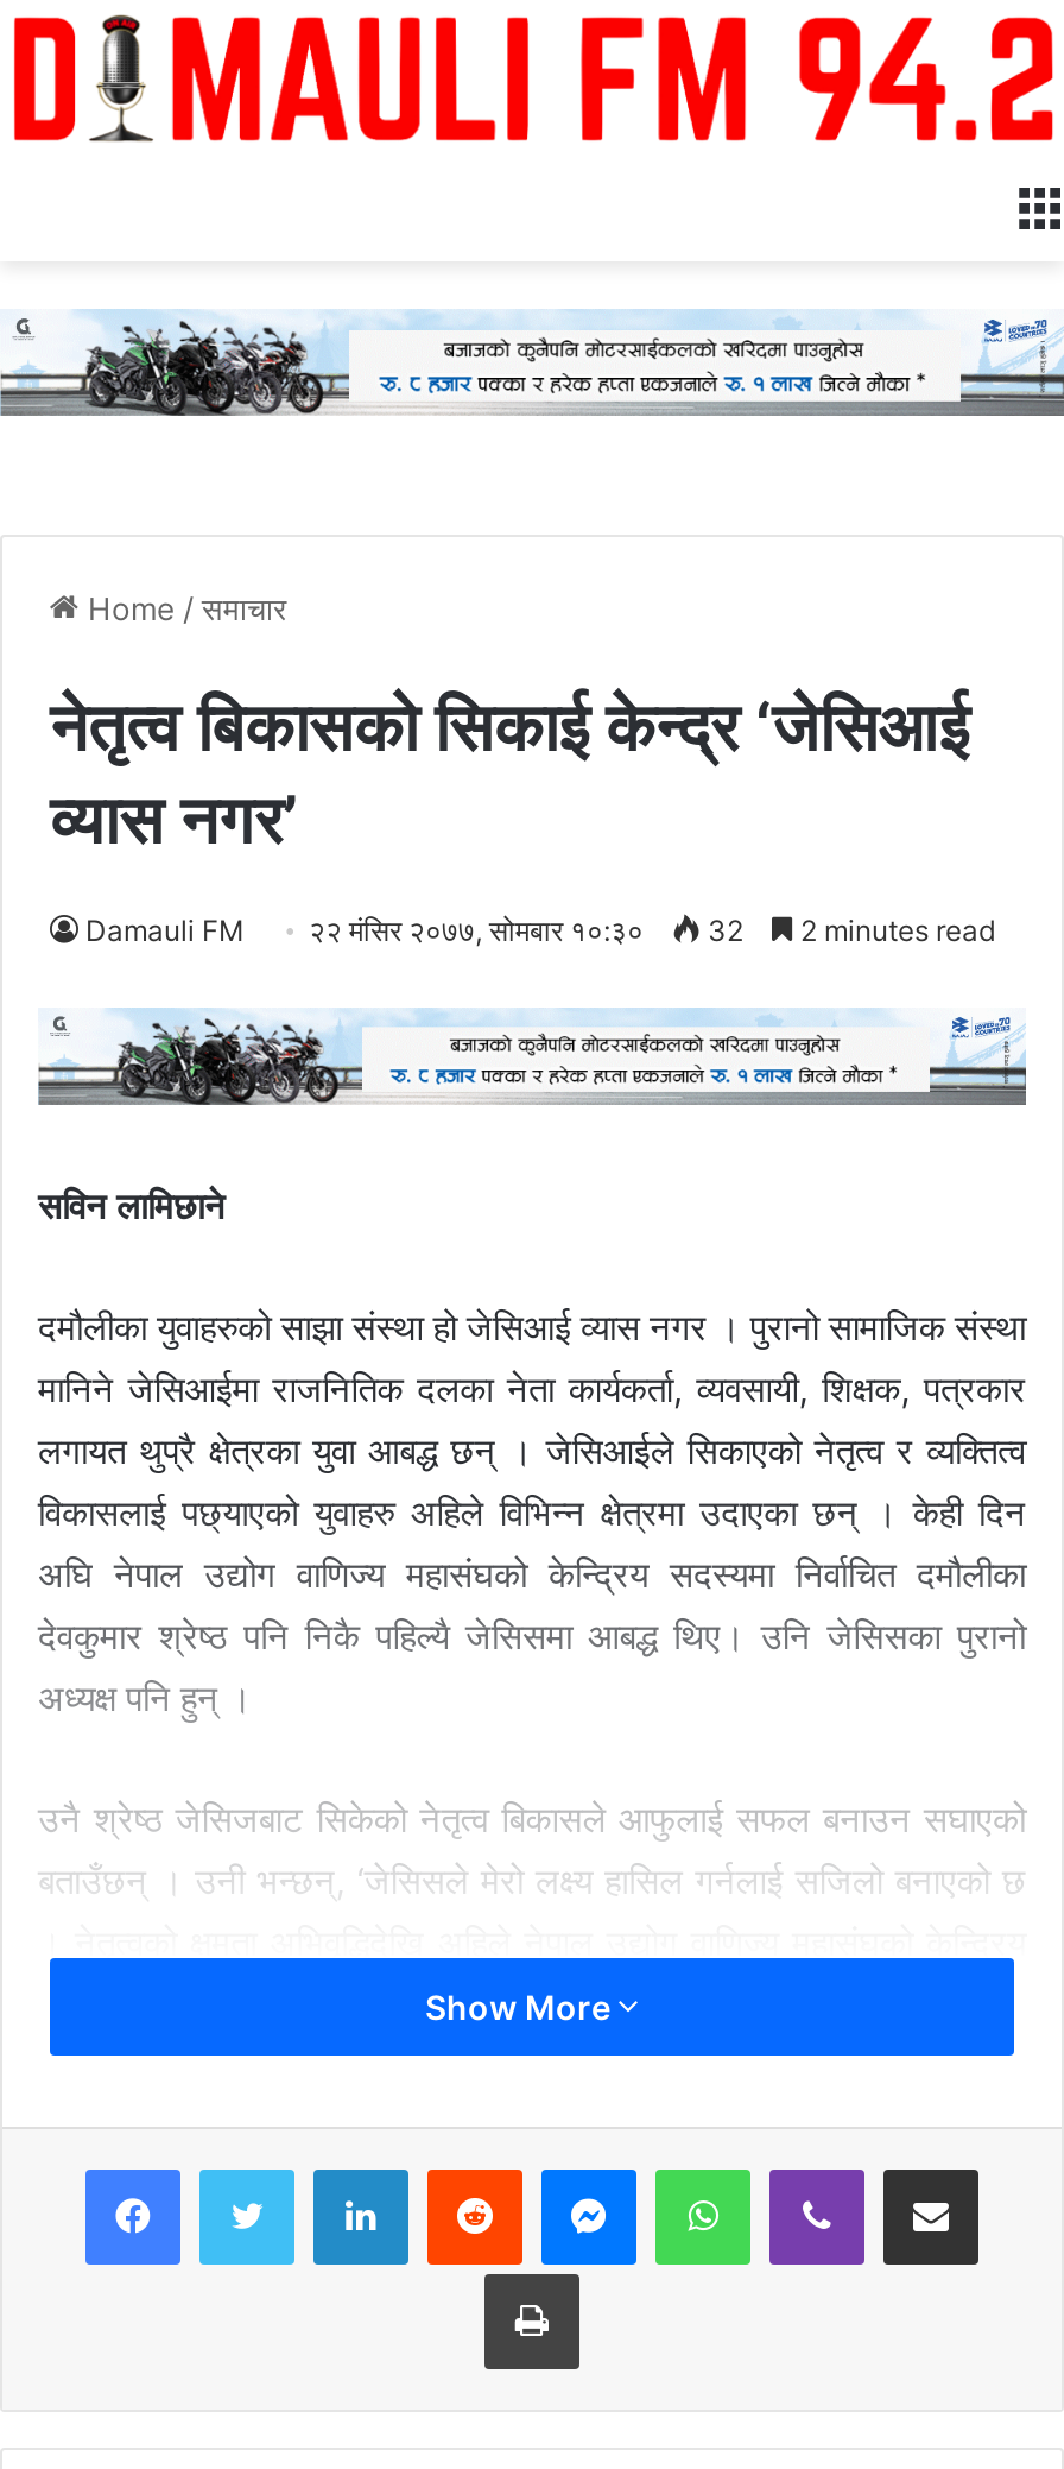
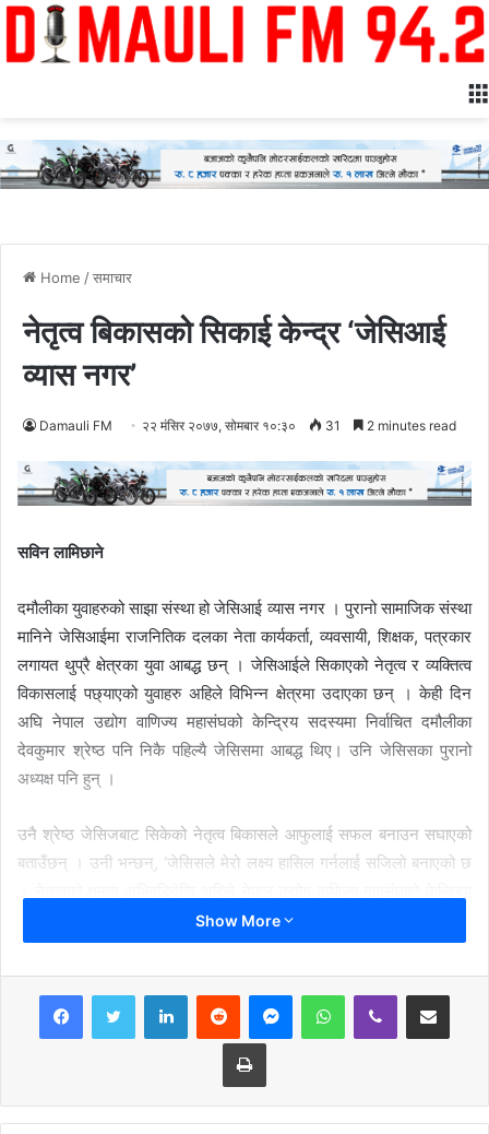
[85,912,995,948] Damauli FM २२ मंसिर २०७७, सोमबार १०:३० 32 2 minutes read -> [39,417,456,433] Damauli FM २२ मंसिर २०७७, सोमबार १०:३० 31 2 minutes read

